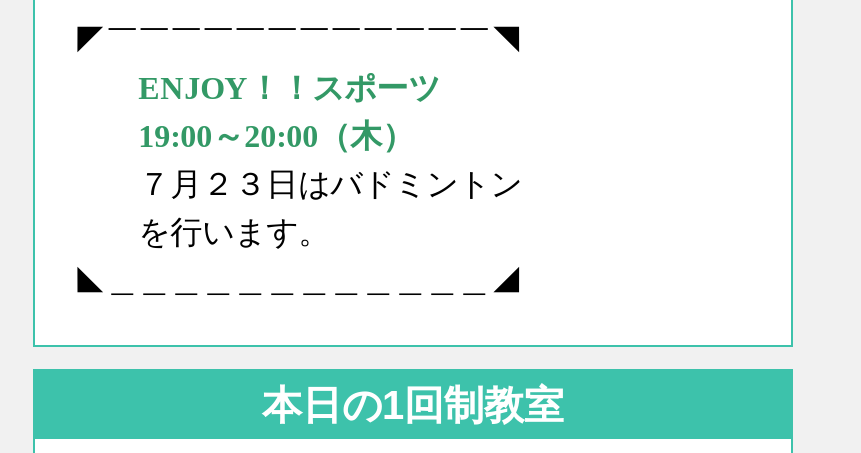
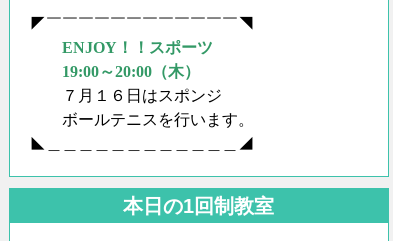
[74,167,522,249] ７月２３日はバドミントン | を行います。 -> [30,87,254,128] ７月１６日はスポンジ | ボールテニスを行います。

